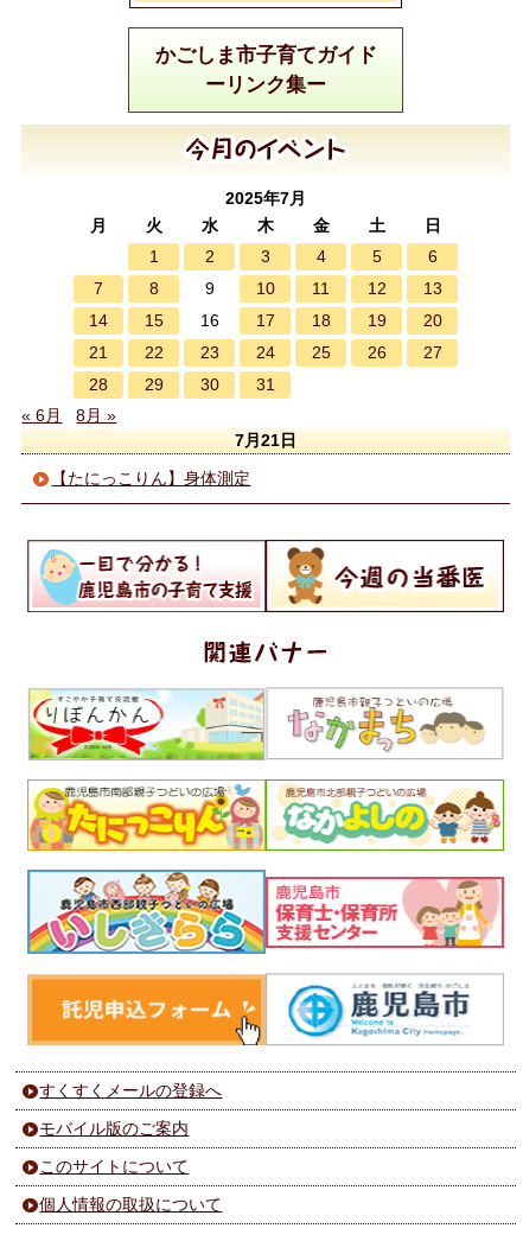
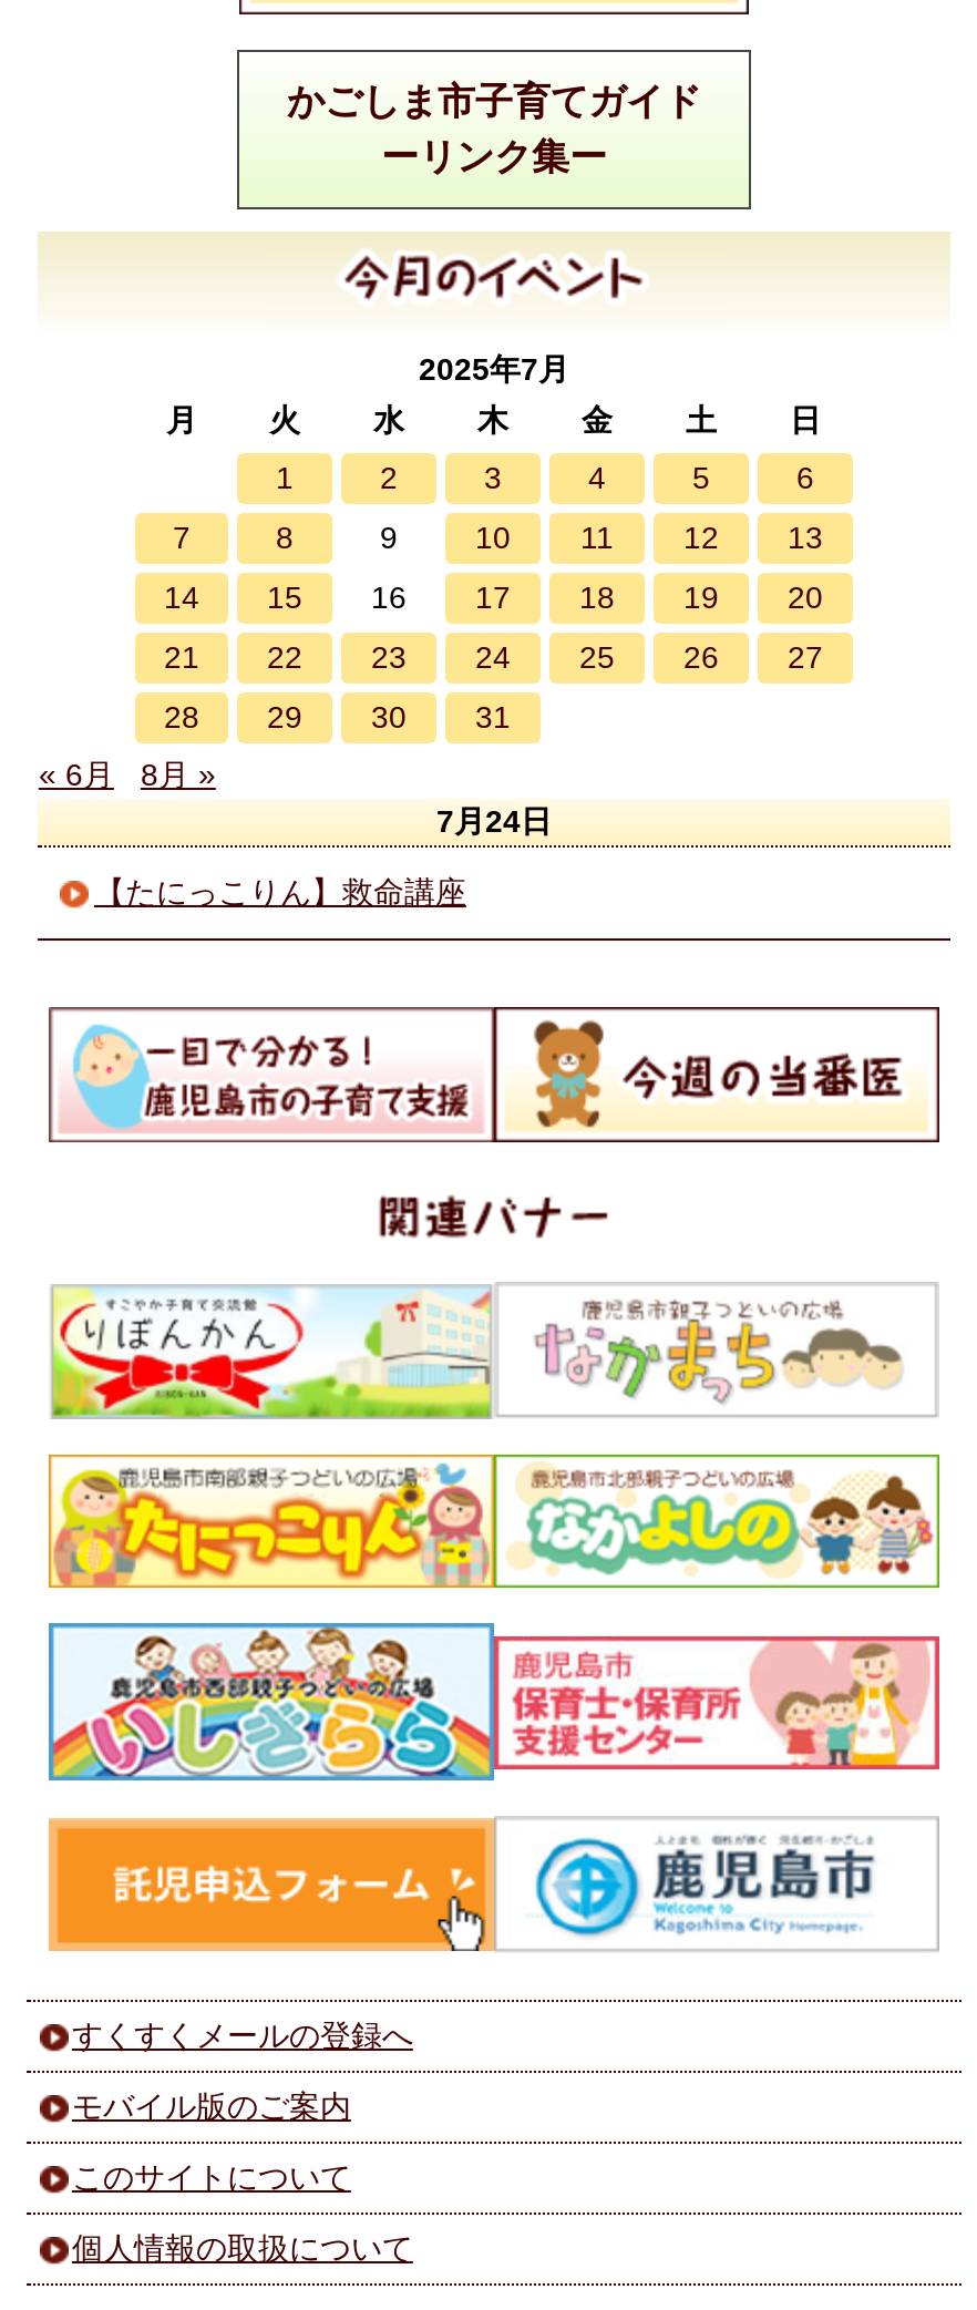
[235,431,296,450] 7月21日 -> [436,804,552,839] 7月24日
[51,469,251,488] 【たにっこりん】身体測定 -> [94,875,466,910] 【たにっこりん】救命講座

